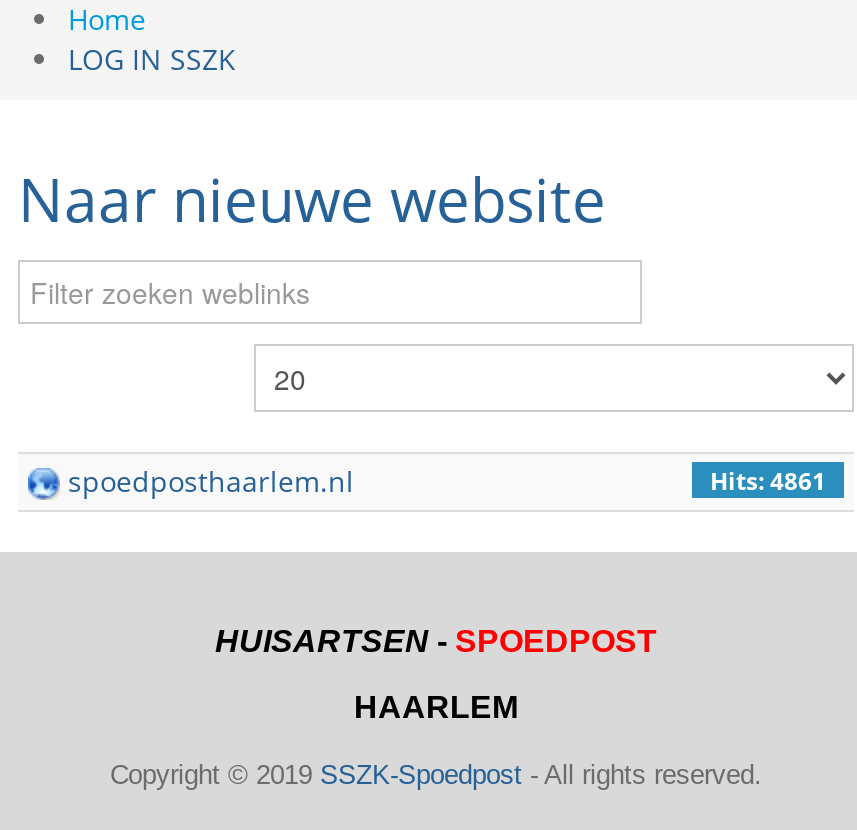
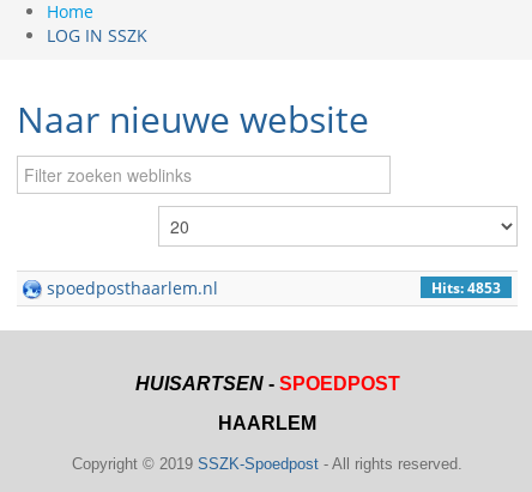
[710,464,826,496] Hits: 4861 -> [431,278,501,297] Hits: 4853

